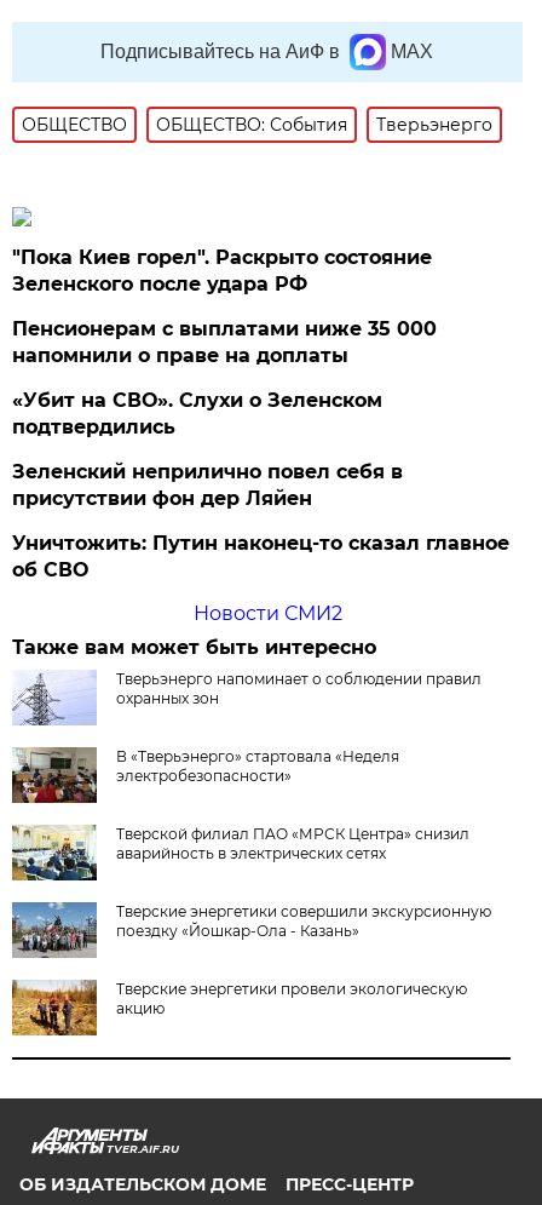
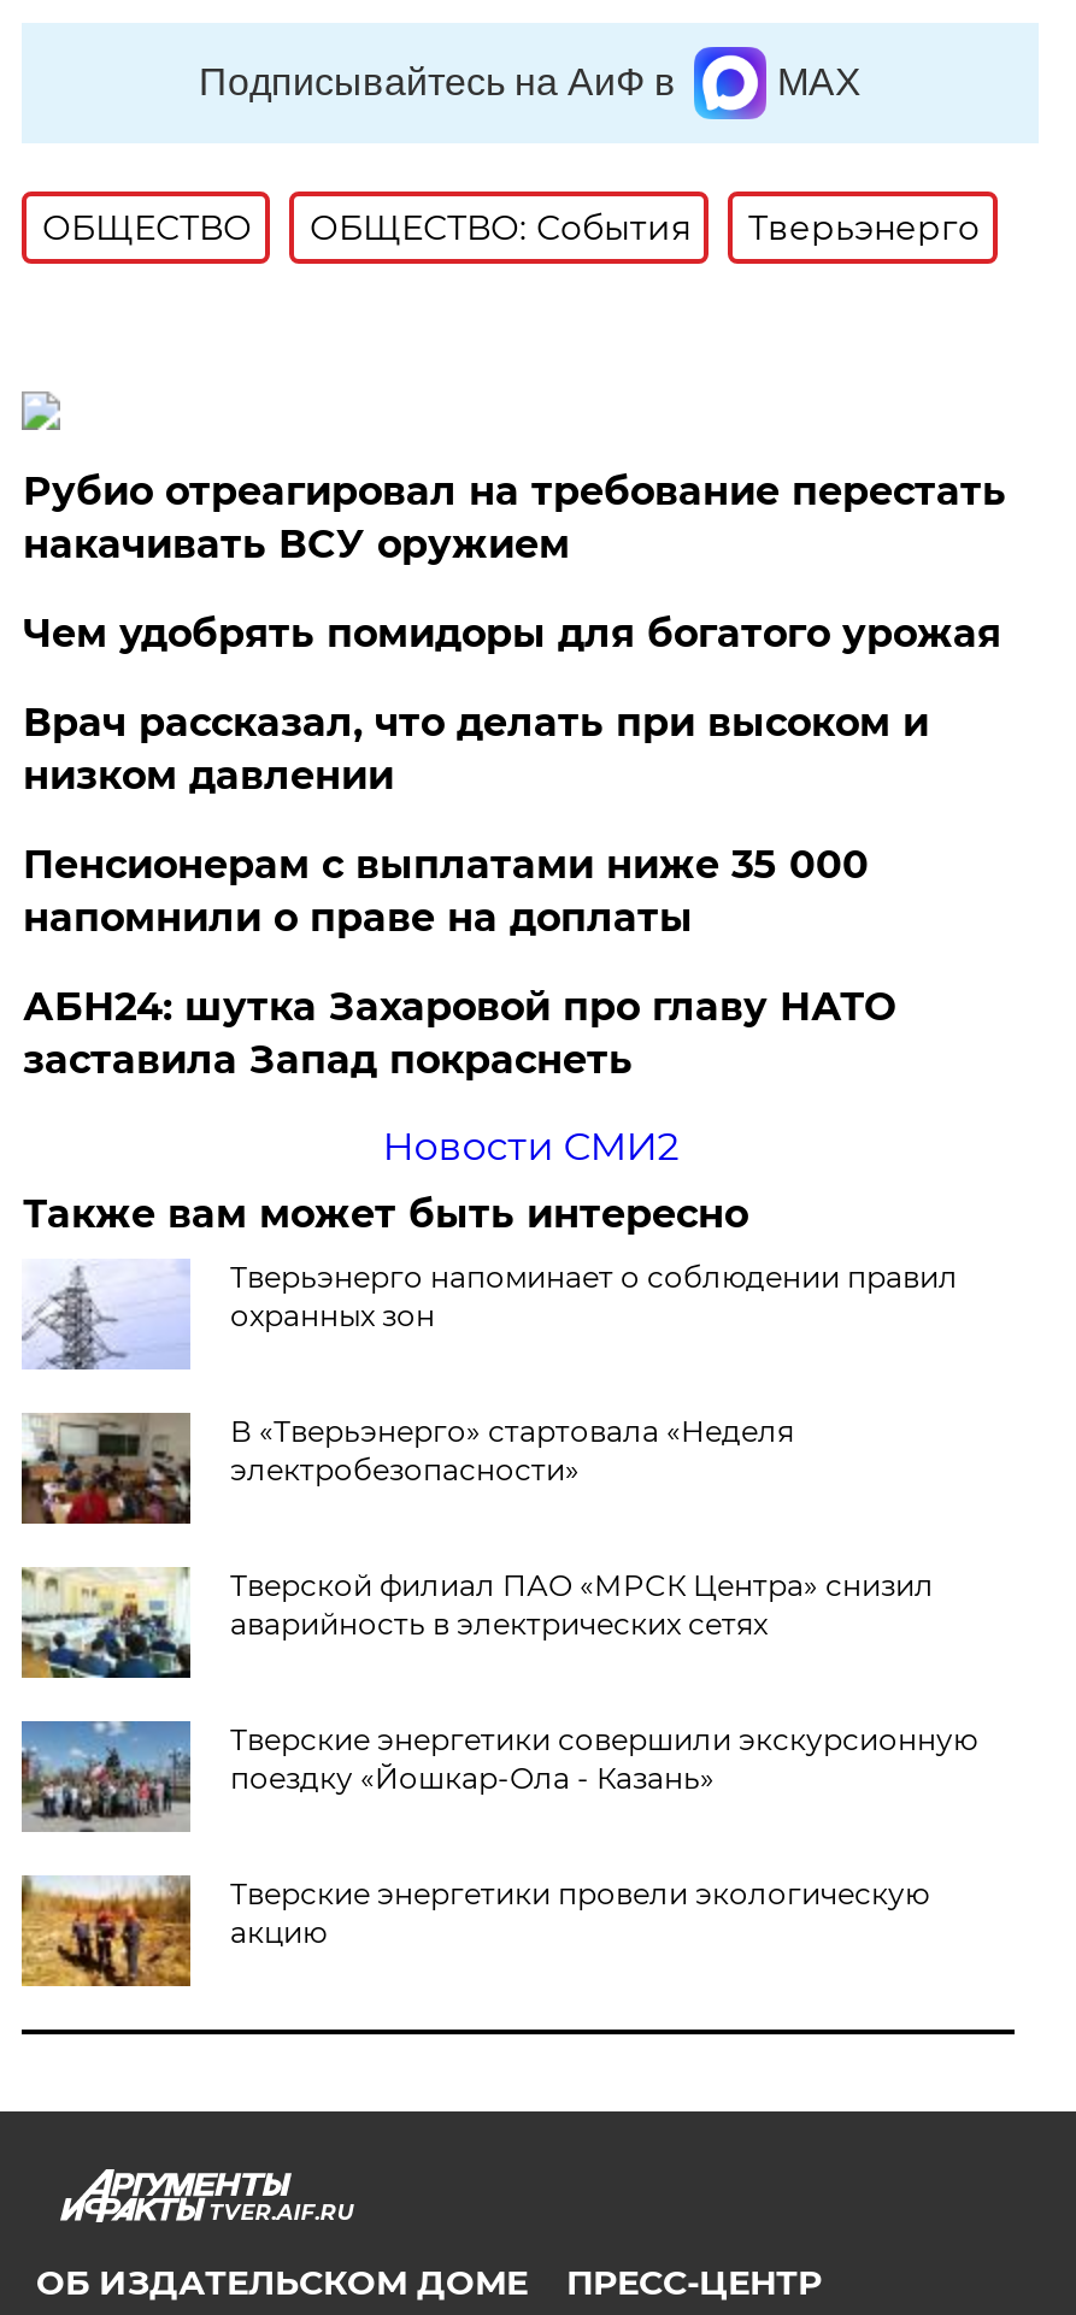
[13,246,432,295] "Пока Киев горел". Раскрыто состояние | Зеленского после удара РФ -> [23,468,1006,798] Рубио отреагировал на требование перестать | накачивать ВСУ оружием | Чем удобрять помидоры для богатого урожая | Врач рассказал, что делать при высоком и | низком давлении
moved [13,317,437,367] -> [23,842,869,940]: Пенсионерам с выплатами ниже 35 000 | напомнили о праве на доплаты
[13,389,510,581] «Убит на СВО». Слухи о Зеленском | подтвердились | Зеленский неприлично повел cебя в | присутствии фон дер Ляйен | Уничтожить: Путин наконец-то сказал главное | об СВО -> [23,984,895,1083] АБН24: шутка Захаровой про главу НАТО | заставила Запад покраснеть

